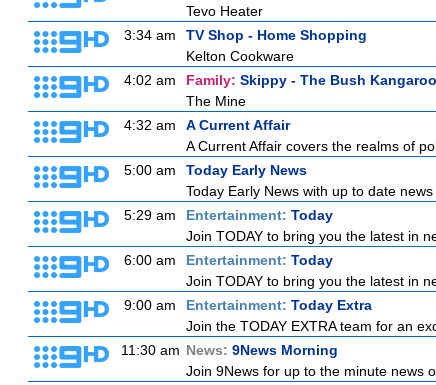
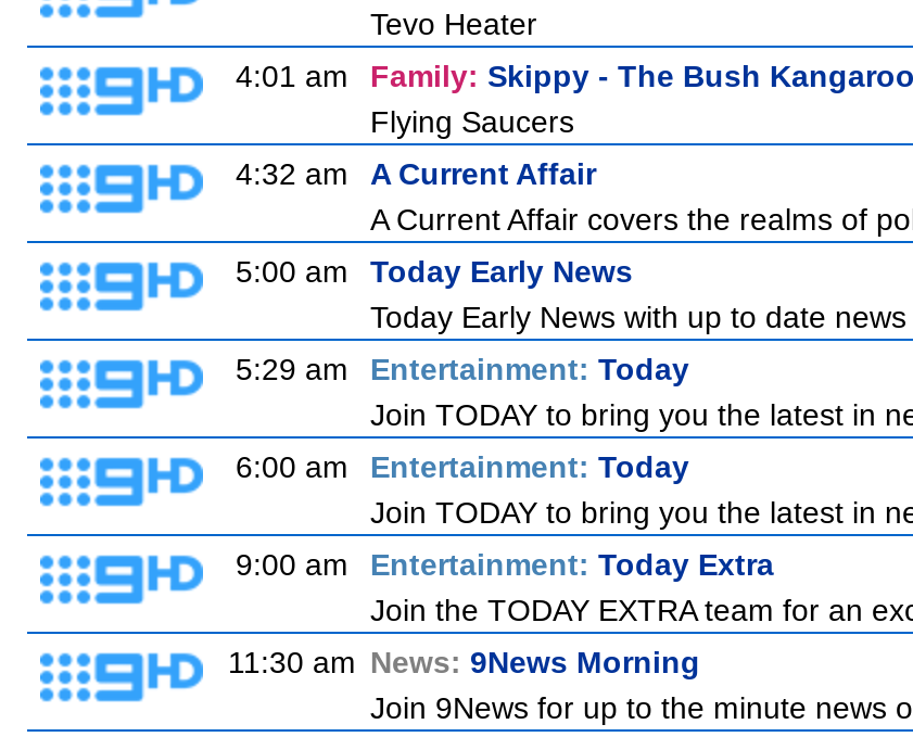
[124,27,367,88] 3:34 am | TV Shop - Home Shopping | Kelton Cookware | 4:02 am -> [236,59,348,93] 4:01 am
[186,93,246,109] The Mine -> [370,104,574,139] Flying Saucers

